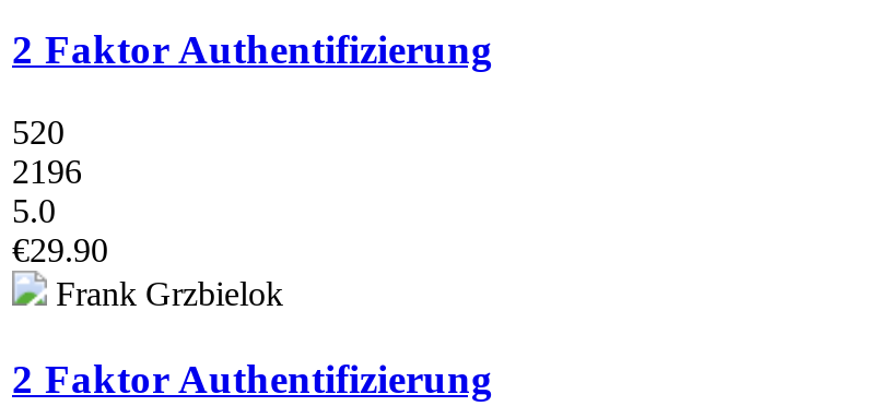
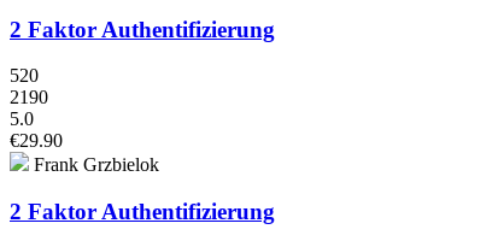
[12,154,82,191] 2196 -> [10,87,48,108] 2190

